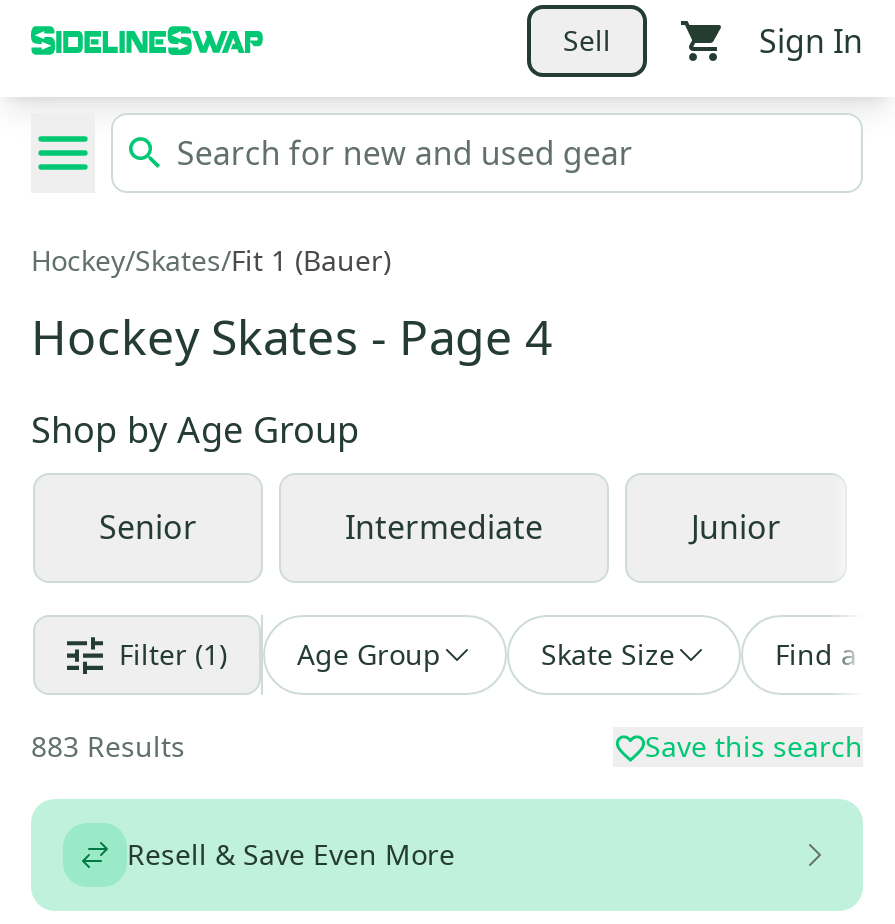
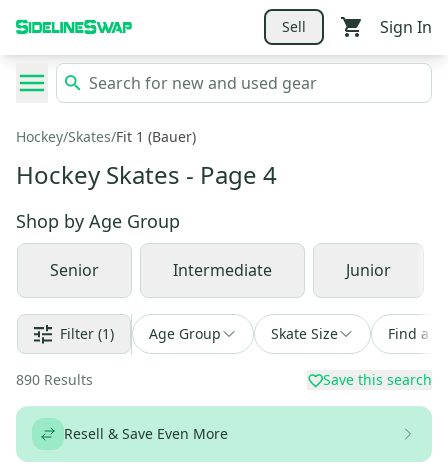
[31,727,185,765] 883 Results -> [16,370,93,389] 890 Results

